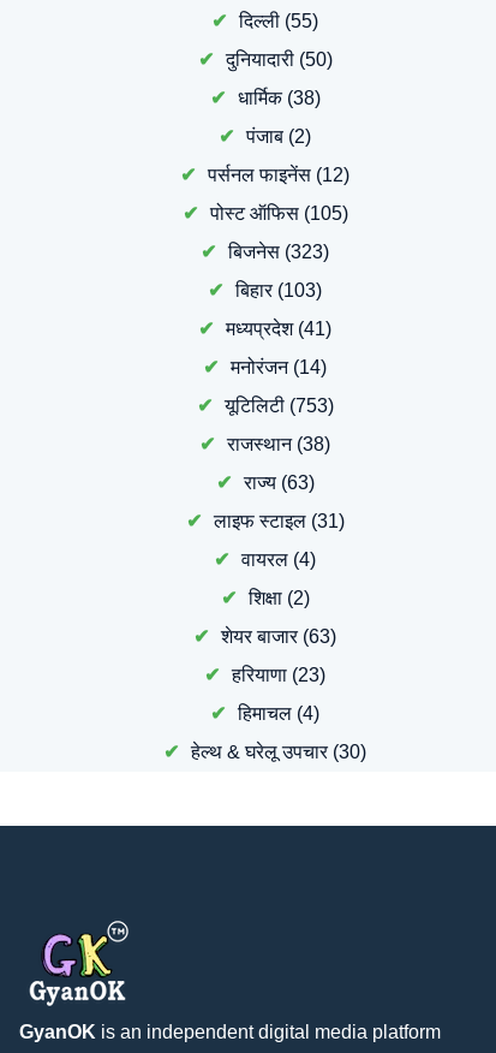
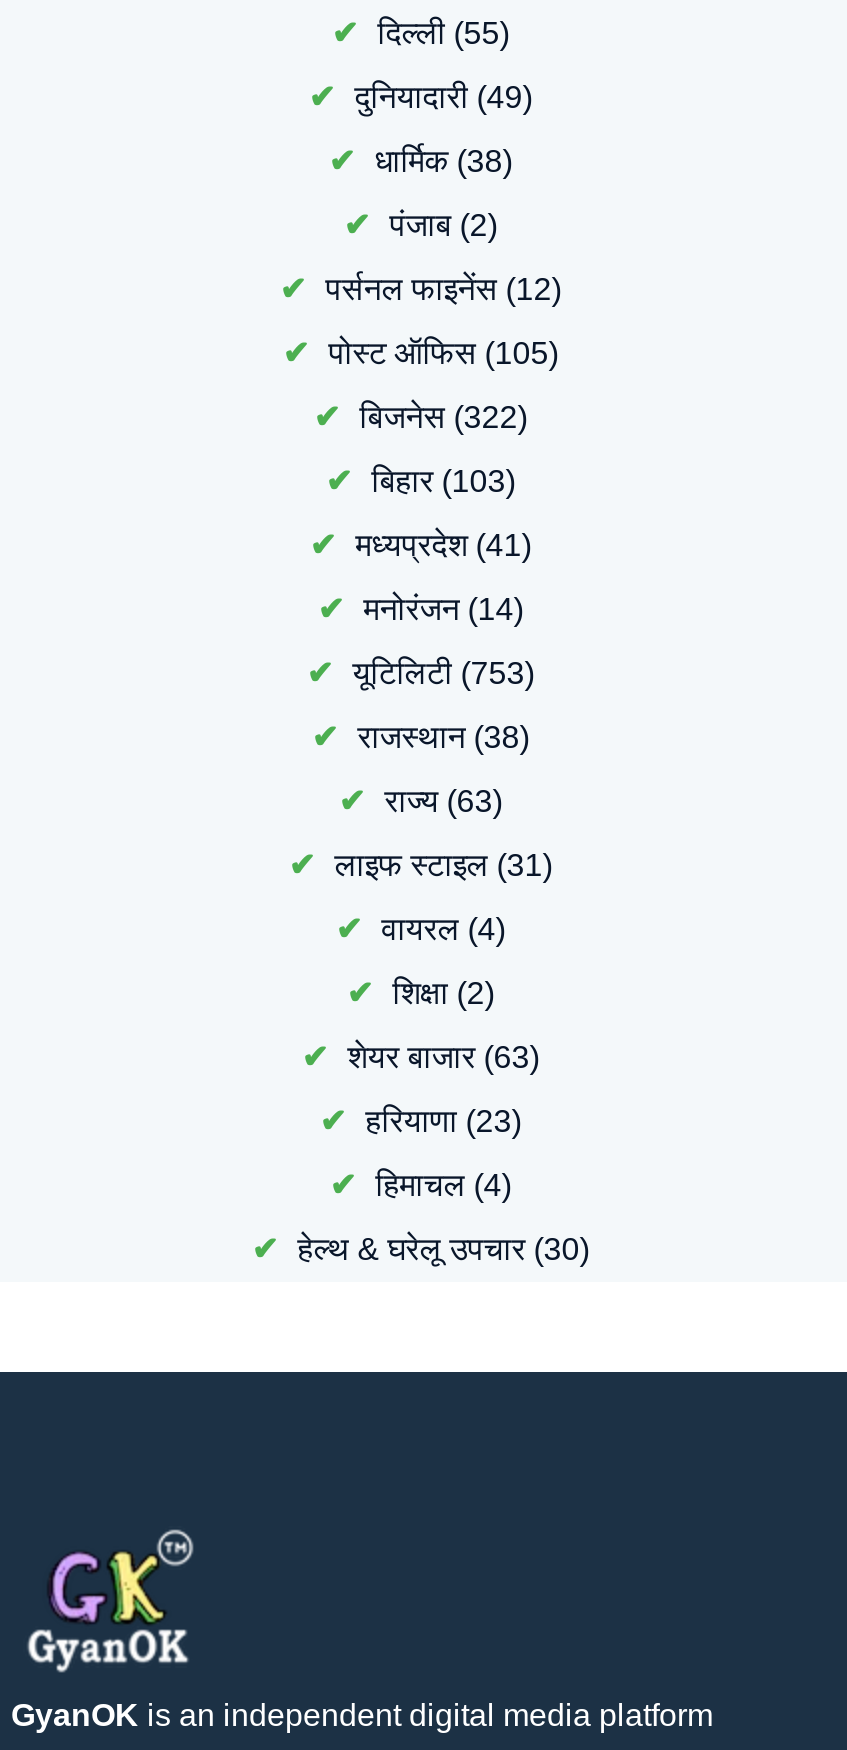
[226,49,332,70] दुनियादारी (50) -> [355,81,533,115] दुनियादारी (49)
[229,241,329,262] बिजनेस (323) -> [360,401,528,435] बिजनेस (322)

